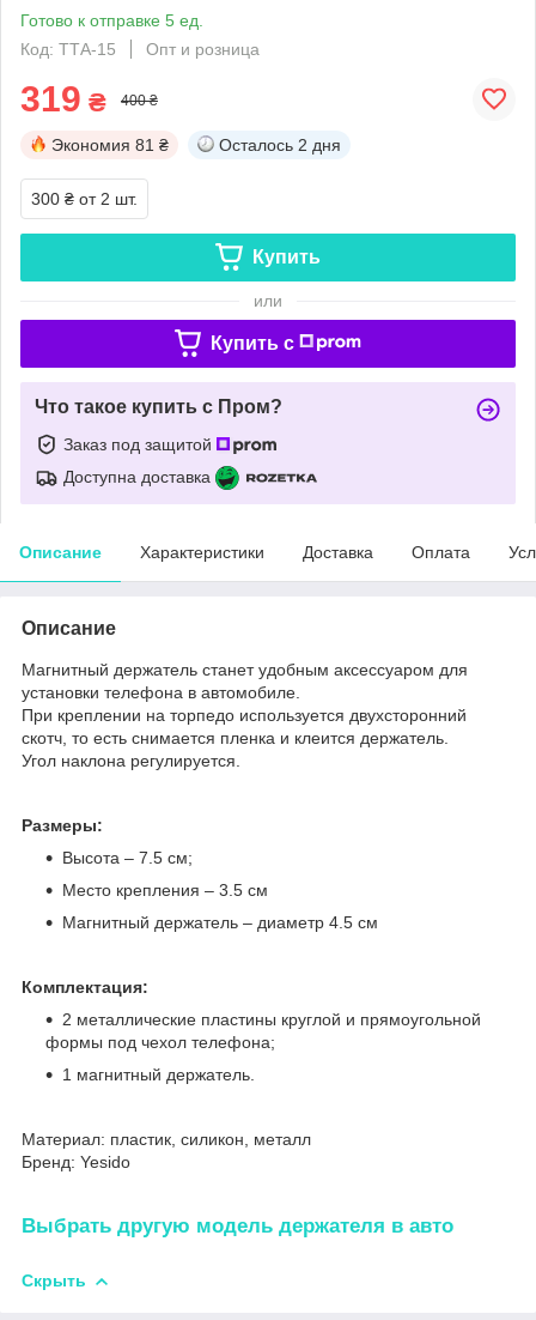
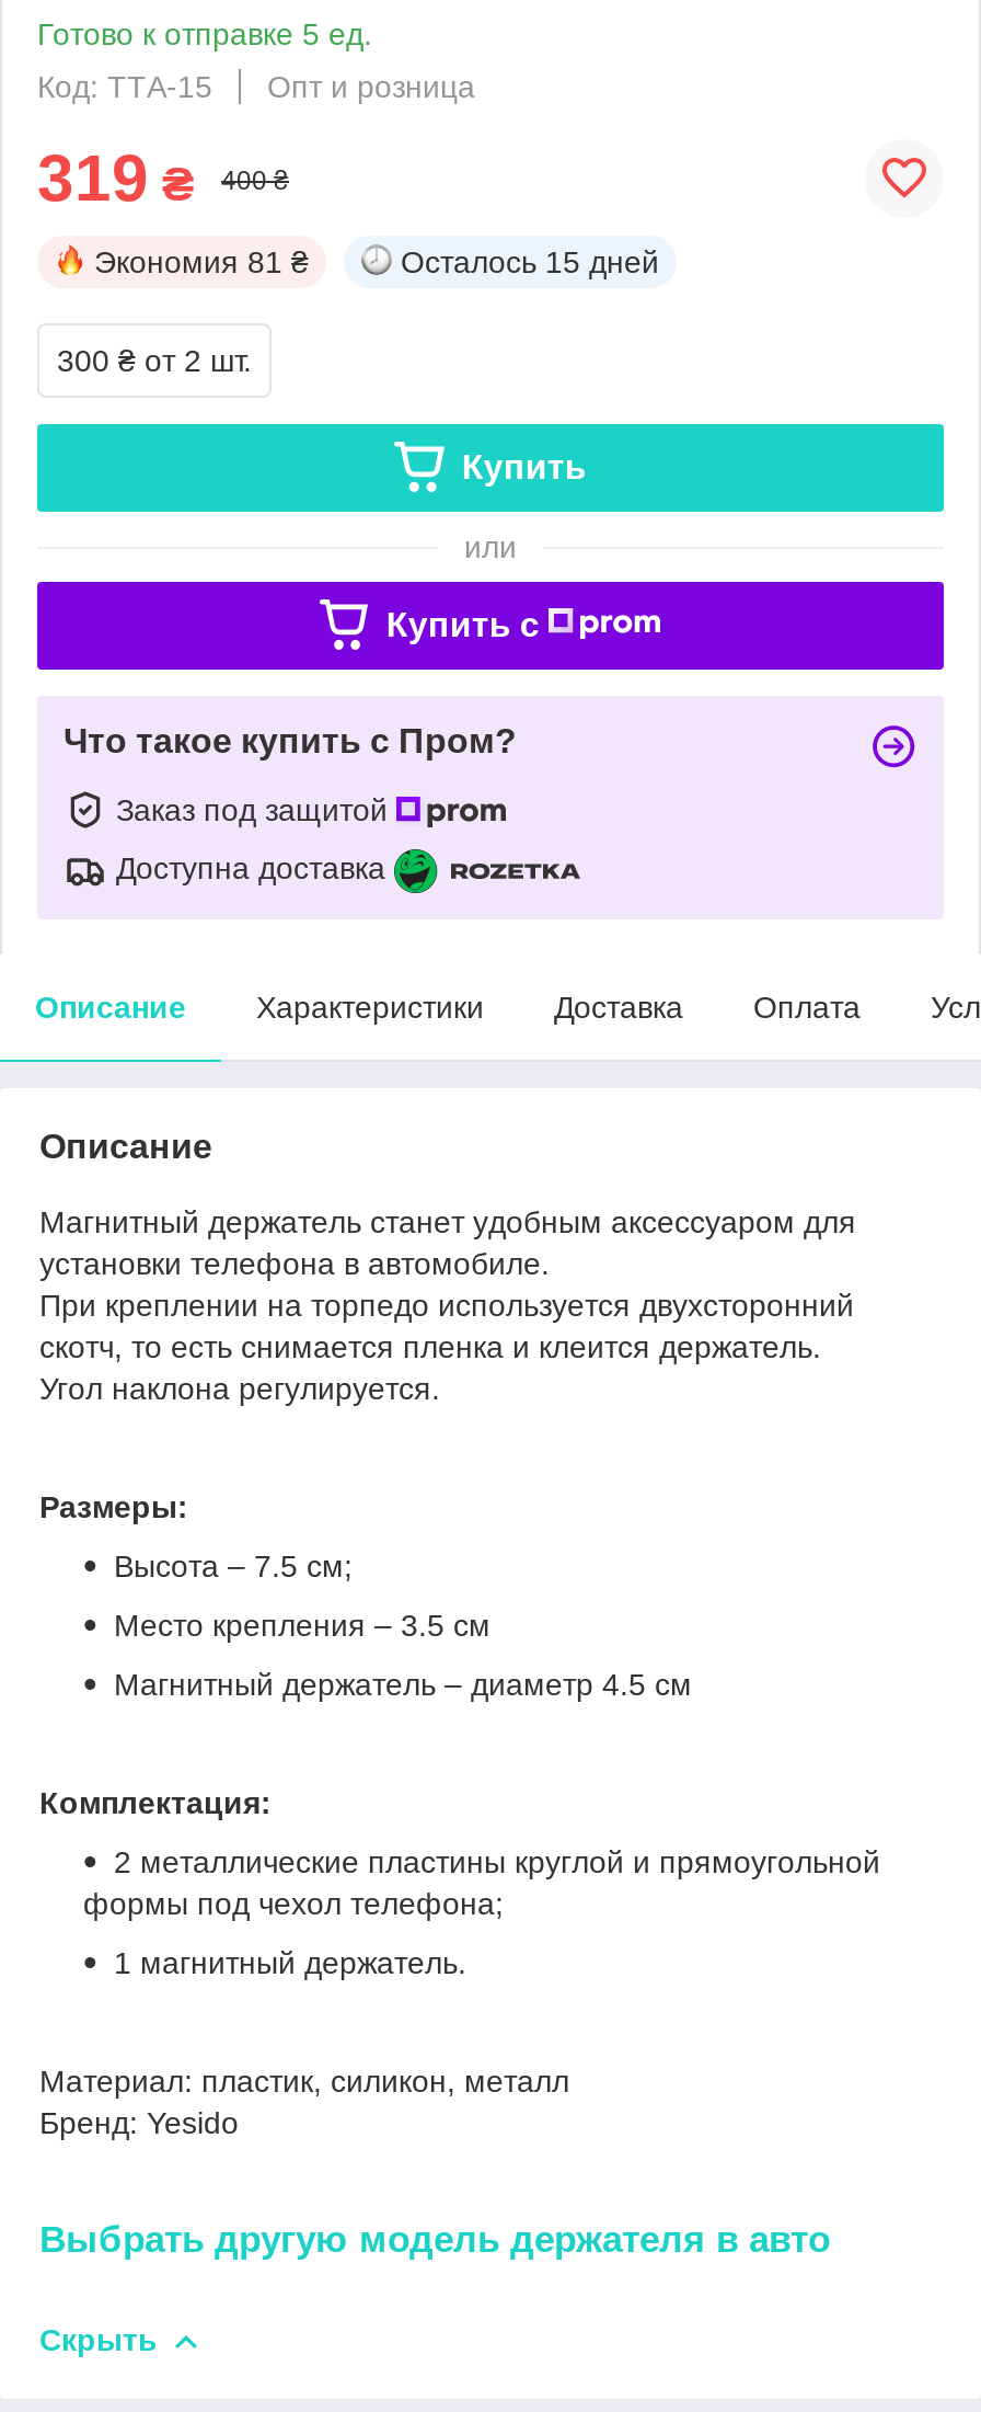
[219,135,341,154] Осталось 2 дня -> [401,244,659,279] Осталось 15 дней

